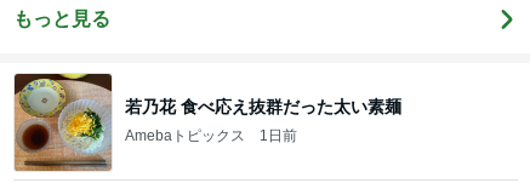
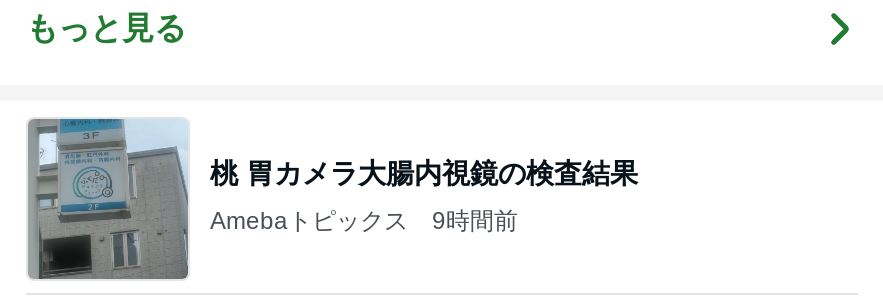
[13,73,401,172] [image] | 若乃花 食べ応え抜群だった太い素麺 -> [26,117,638,281] [image] | 桃 胃カメラ大腸内視鏡の検査結果
[125,128,297,145] Amebaトピックス 1日前 -> [210,208,518,236] Amebaトピックス 9時間前

